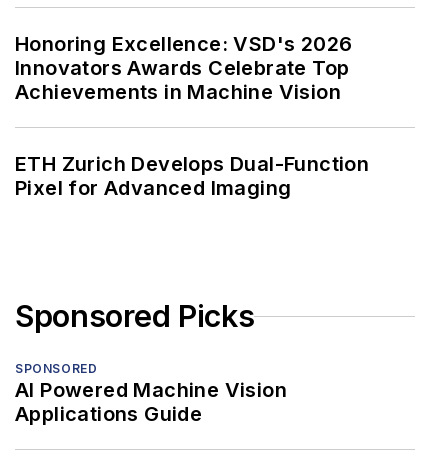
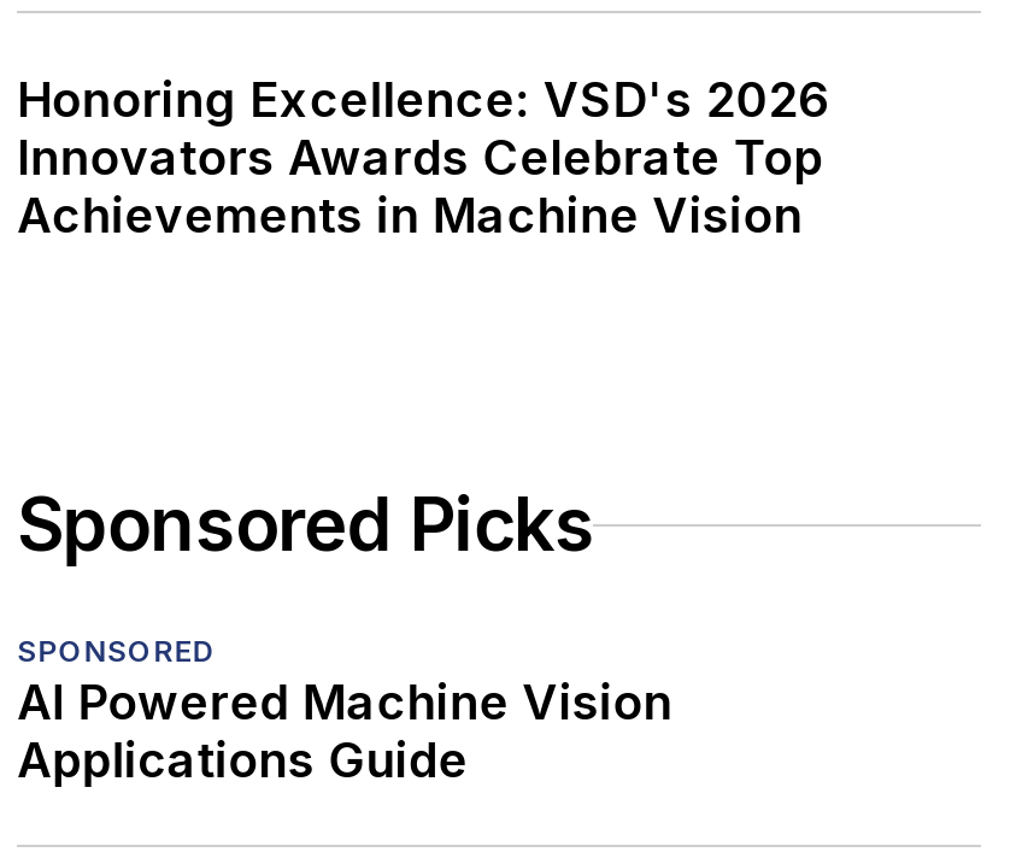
[15,152,369,200] ETH Zurich Develops Dual-Function | Pixel for Advanced Imaging -> none

